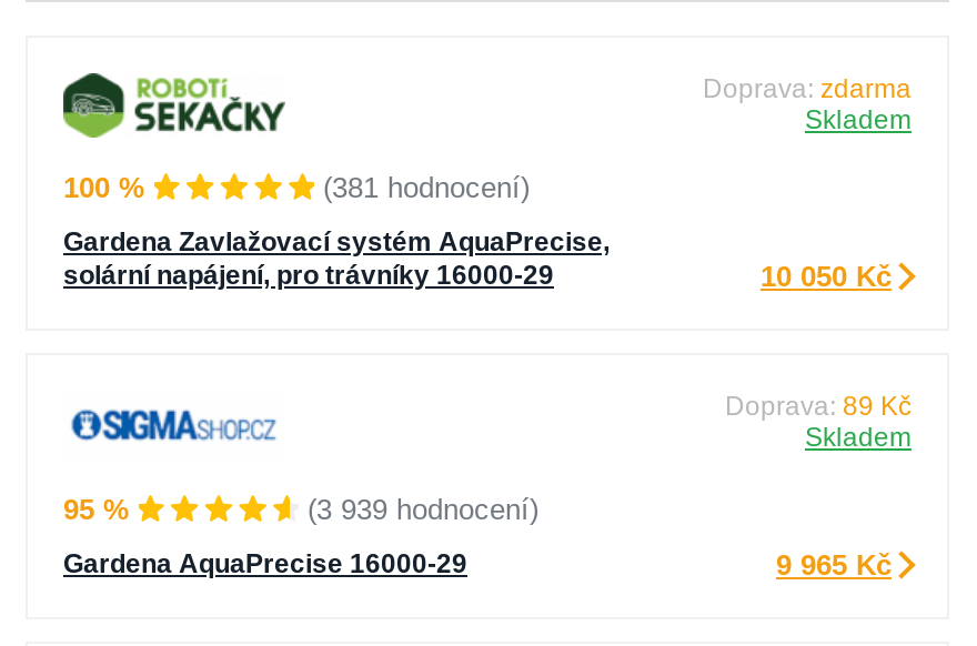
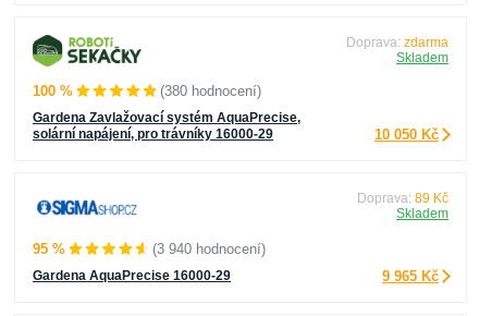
[323,171,530,204] (381 hodnocení) -> [160,83,261,99] (380 hodnocení)
[308,492,538,526] (3 939 hodnocení) -> [152,241,266,257] (3 940 hodnocení)

